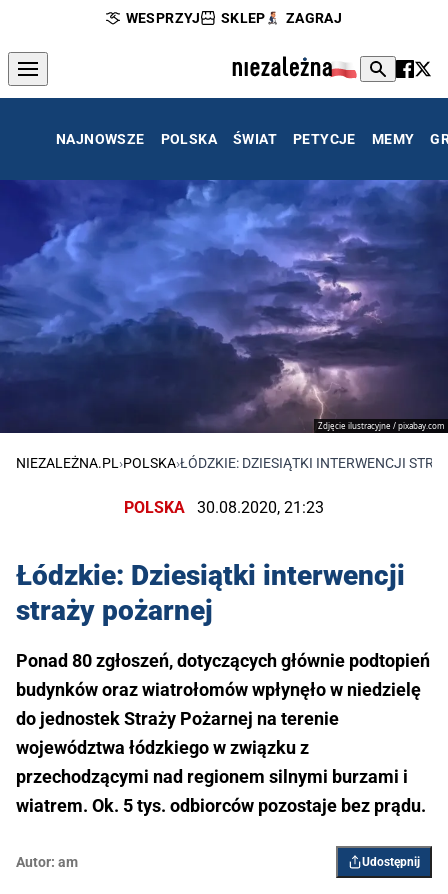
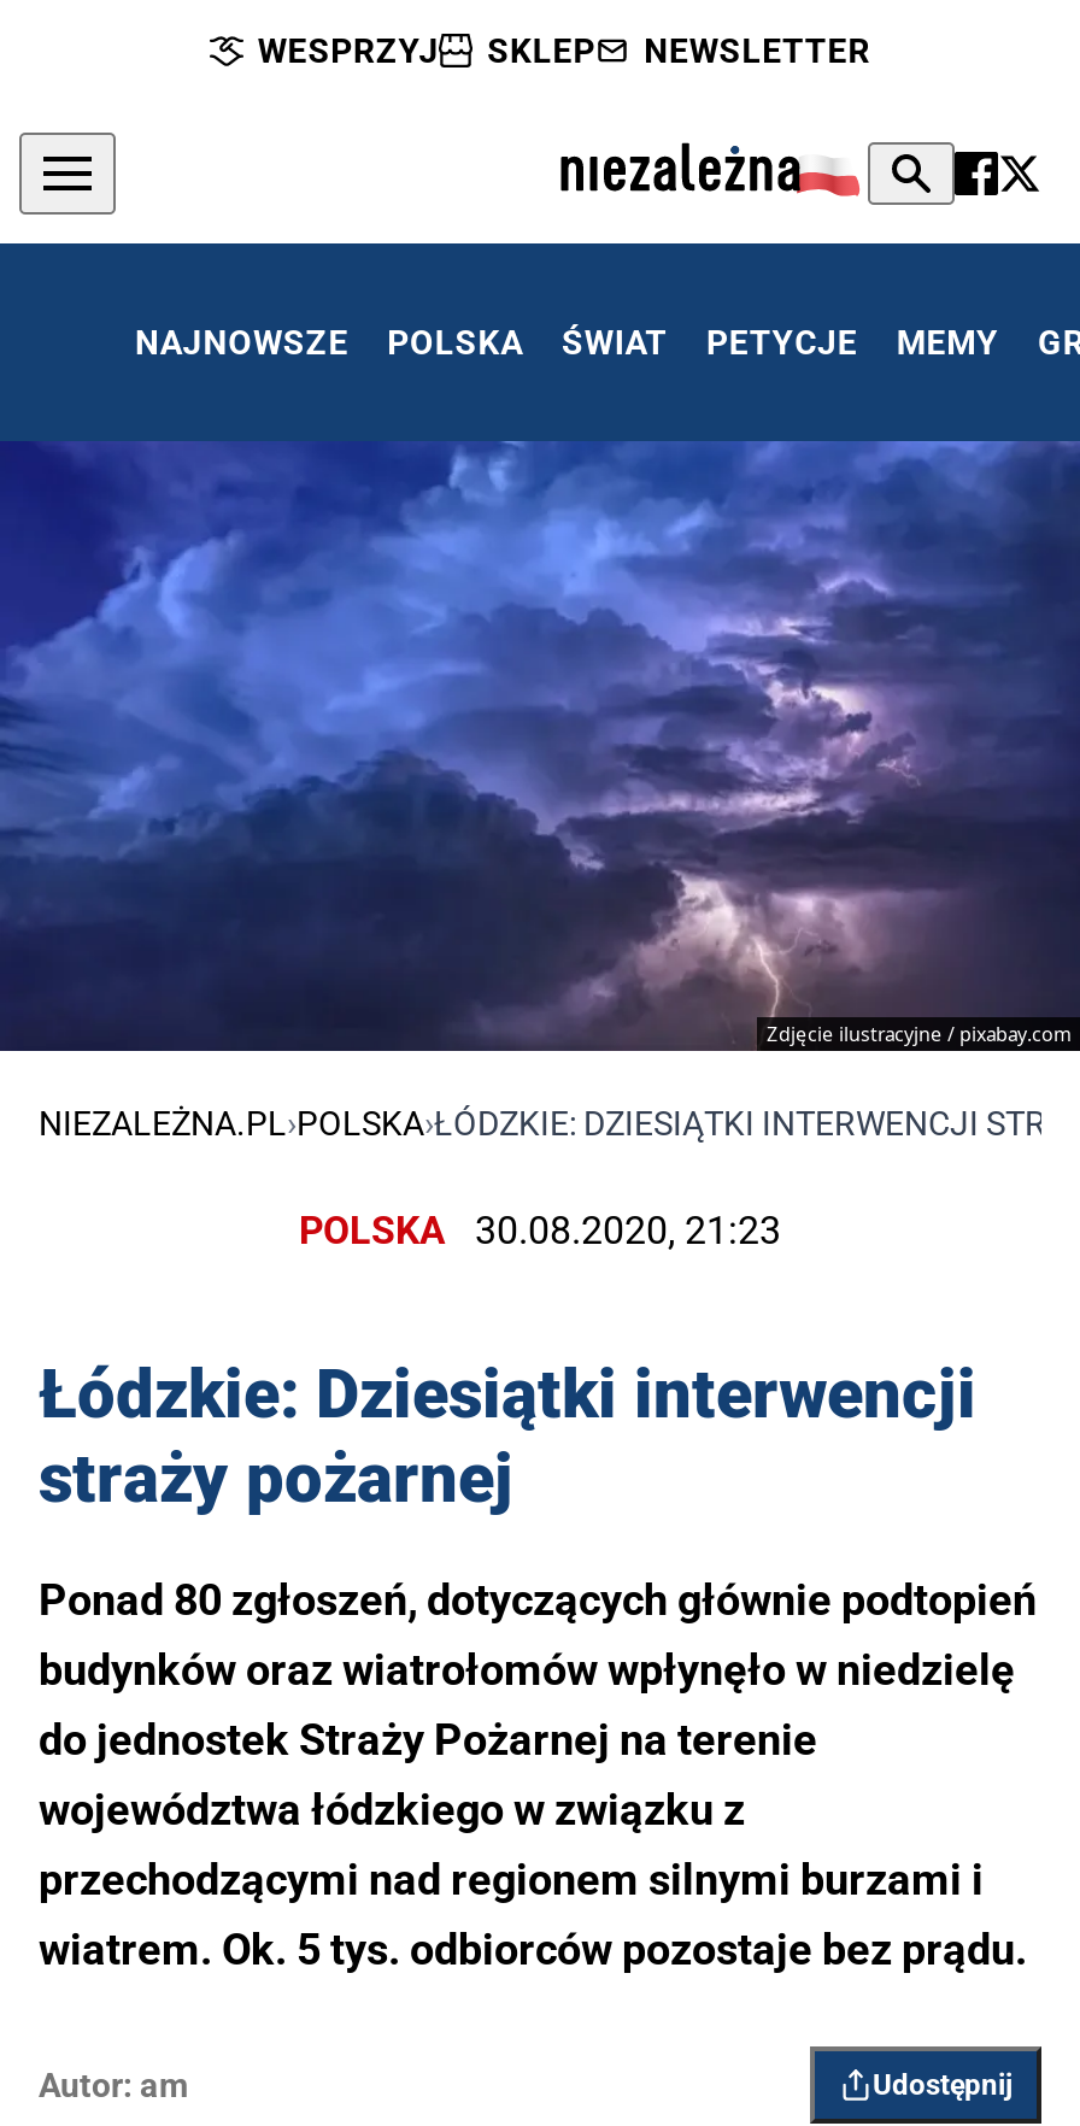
[286,10,342,26] ZAGRAJ -> [644,31,871,70] NEWSLETTER

